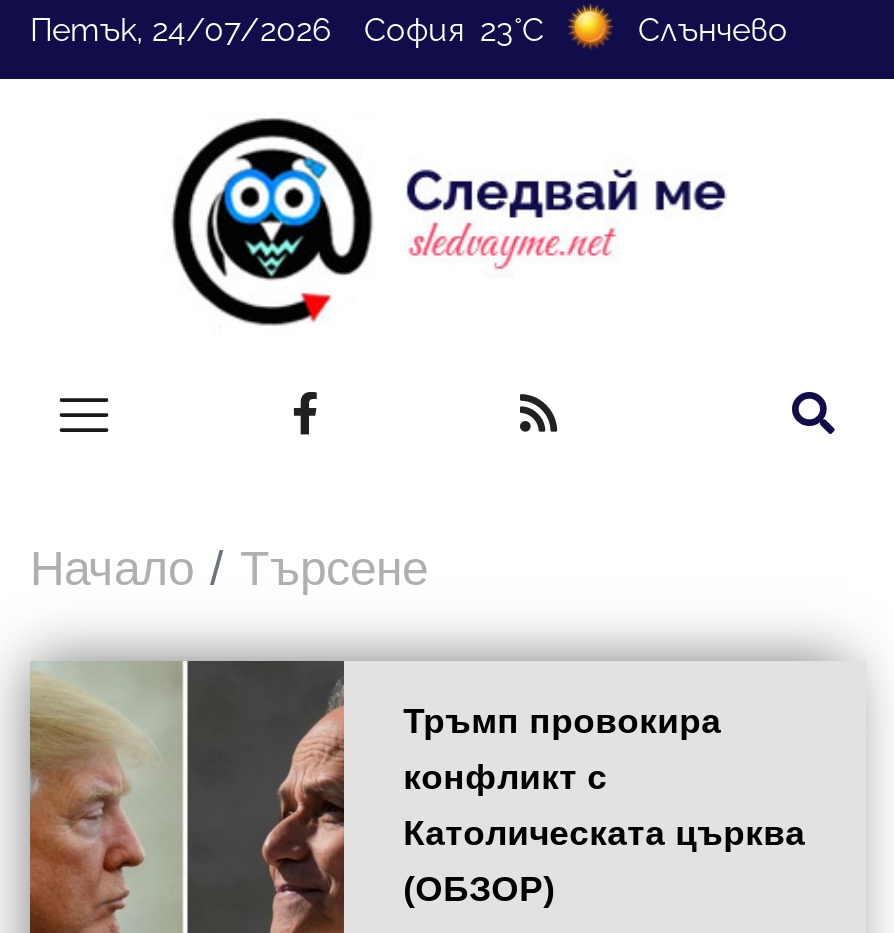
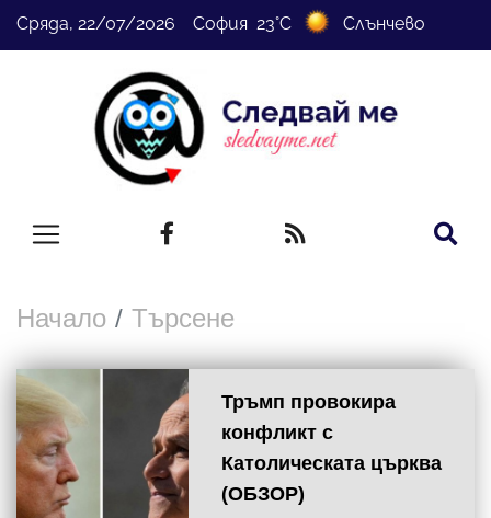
[30,11,788,49] Петък, 24/07/2026 София 23°C Слънчево -> [16,13,425,34] Сряда, 22/07/2026 София 23°C Слънчево

